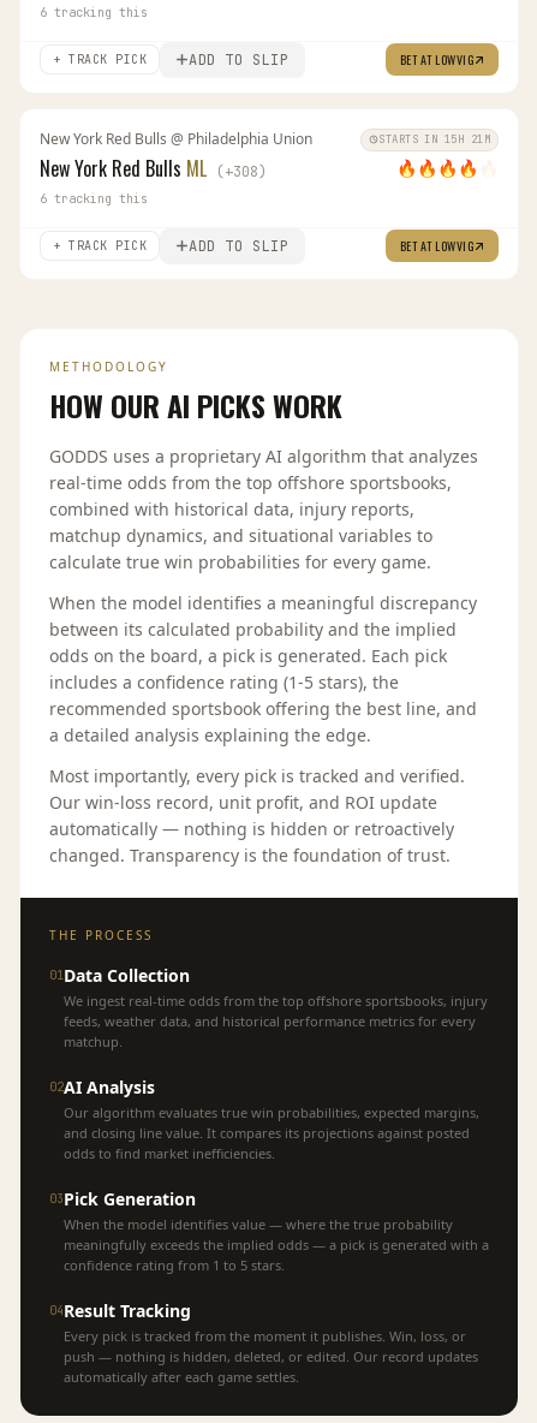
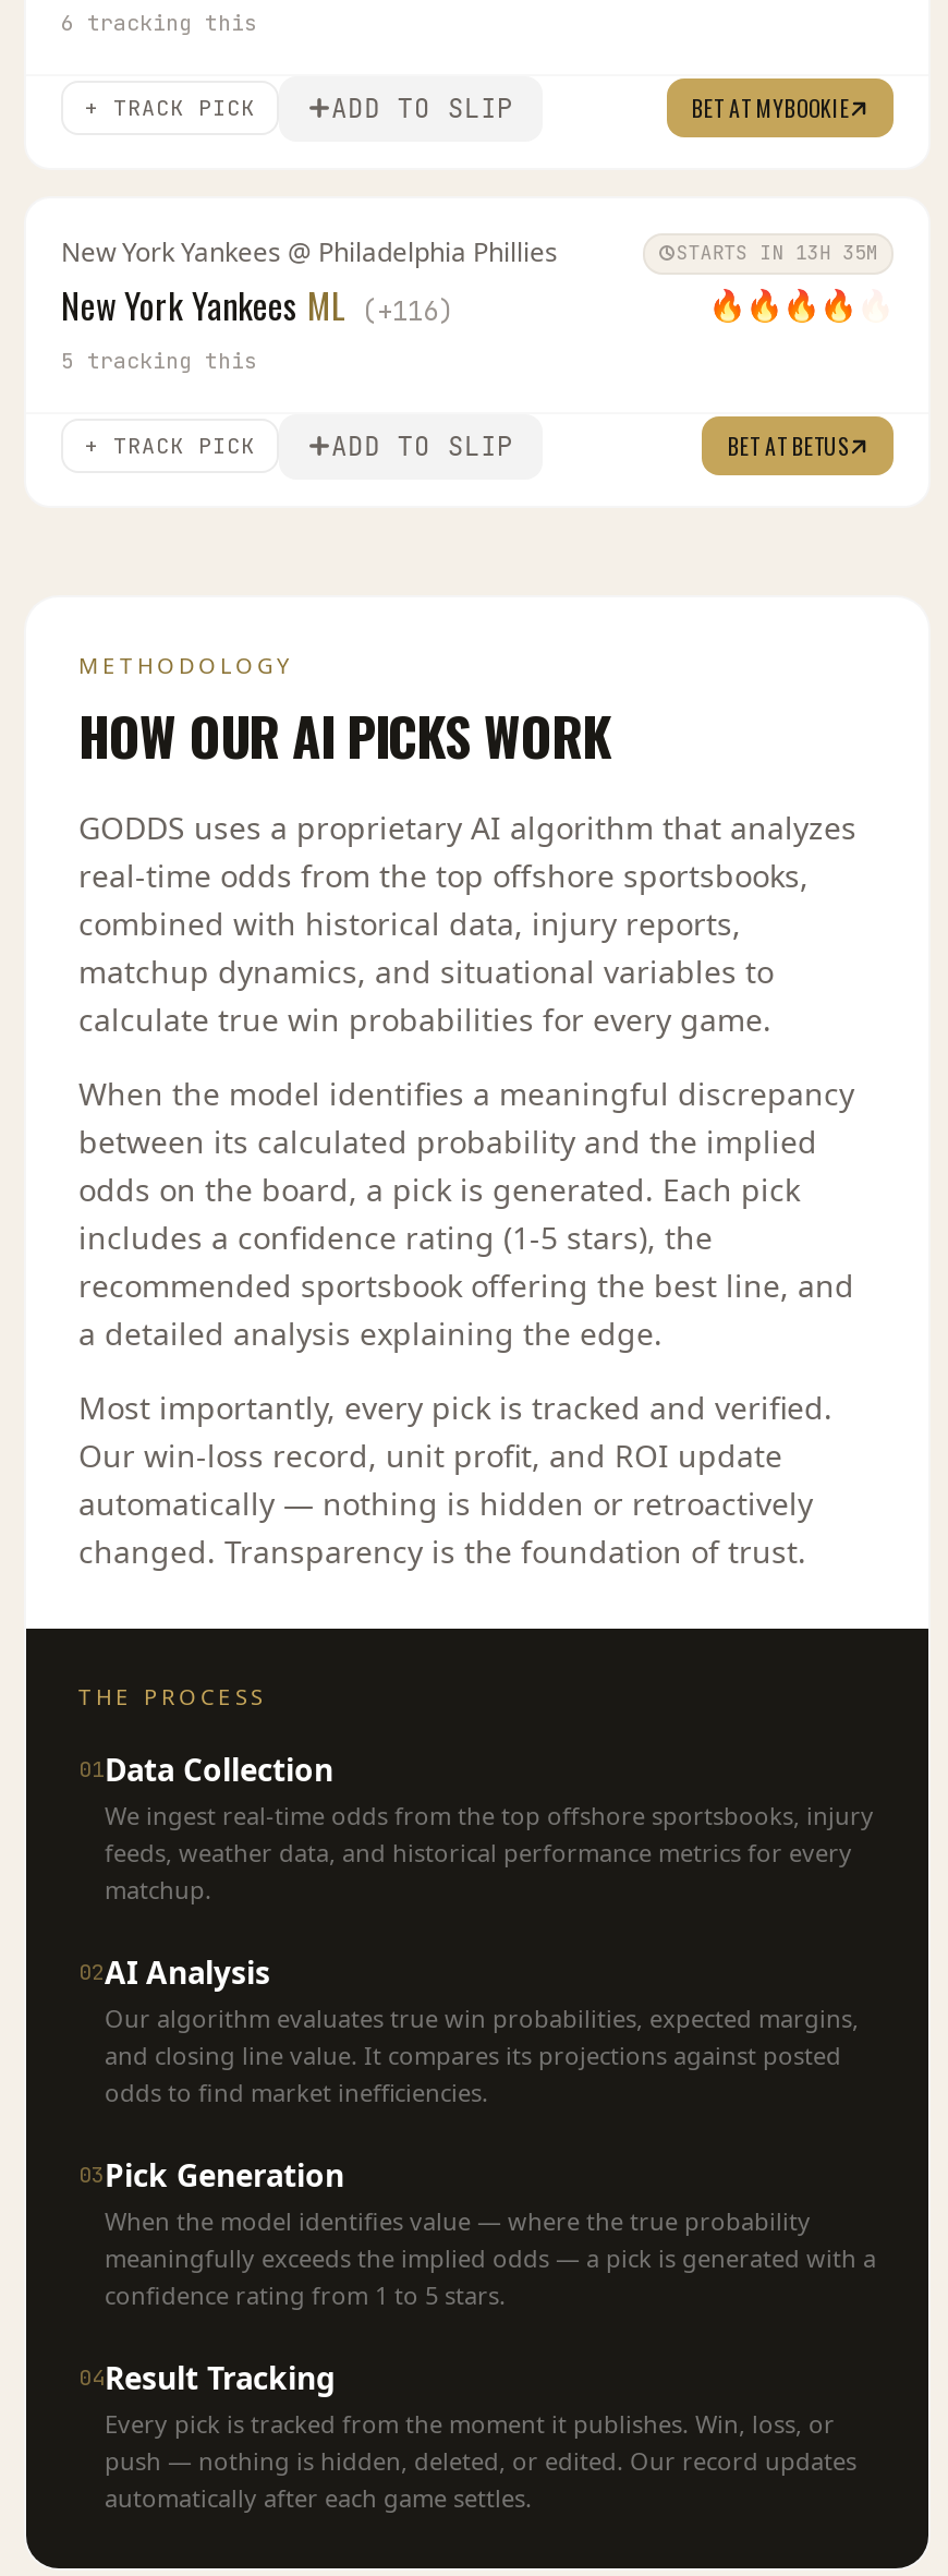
[399,50,475,69] BET AT LOWVIG -> [692,92,850,124] BET AT MYBOOKIE
[40,129,490,182] New York Red Bulls @ Philadelphia Union | STARTS IN 15H 21M | New York Red Bulls ML (+308) -> [61,233,878,330] New York Yankees @ Philadelphia Phillies | STARTS IN 13H 35M | New York Yankees ML (+116)
[40,190,148,206] 6 tracking this -> [61,346,257,374] 5 tracking this
[399,237,475,255] BET AT LOWVIG -> [728,430,850,462] BET AT BETUS

